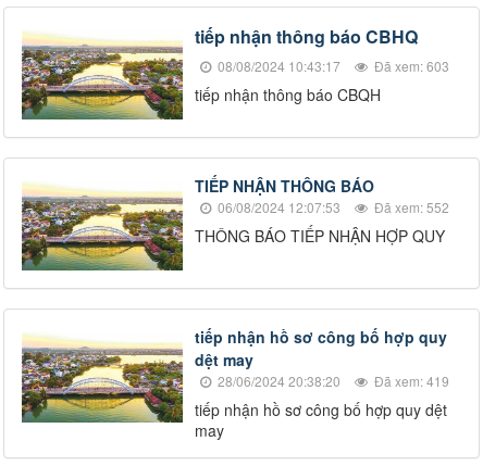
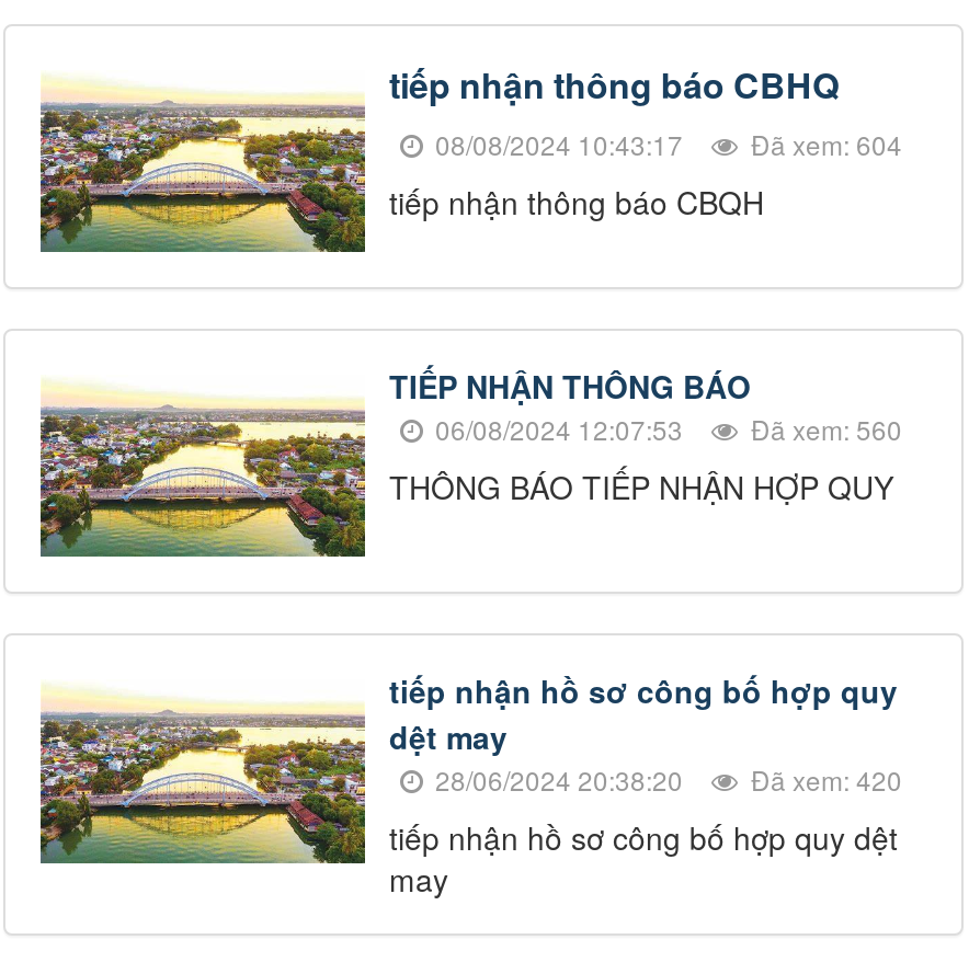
[214,56,449,75] 08/08/2024 10:43:17 Đã xem: 603 -> [429,124,902,161] 08/08/2024 10:43:17 Đã xem: 604
[214,198,449,216] 06/08/2024 12:07:53 Đã xem: 552 -> [429,410,902,447] 06/08/2024 12:07:53 Đã xem: 560
[214,372,449,390] 28/06/2024 20:38:20 Đã xem: 419 -> [429,761,902,798] 28/06/2024 20:38:20 Đã xem: 420

